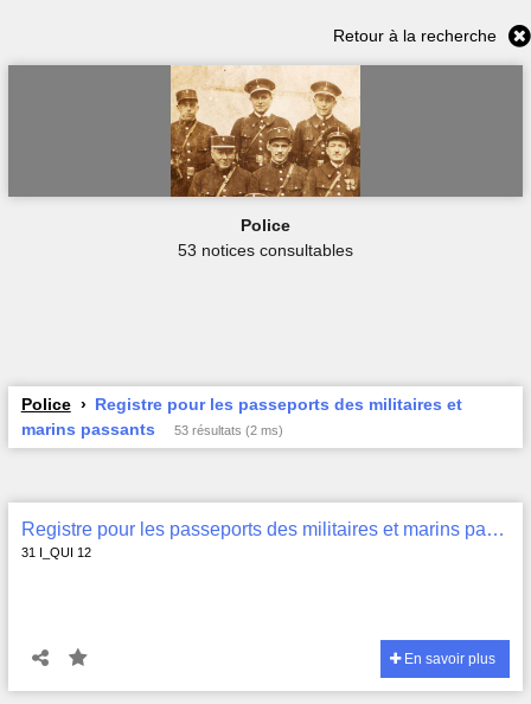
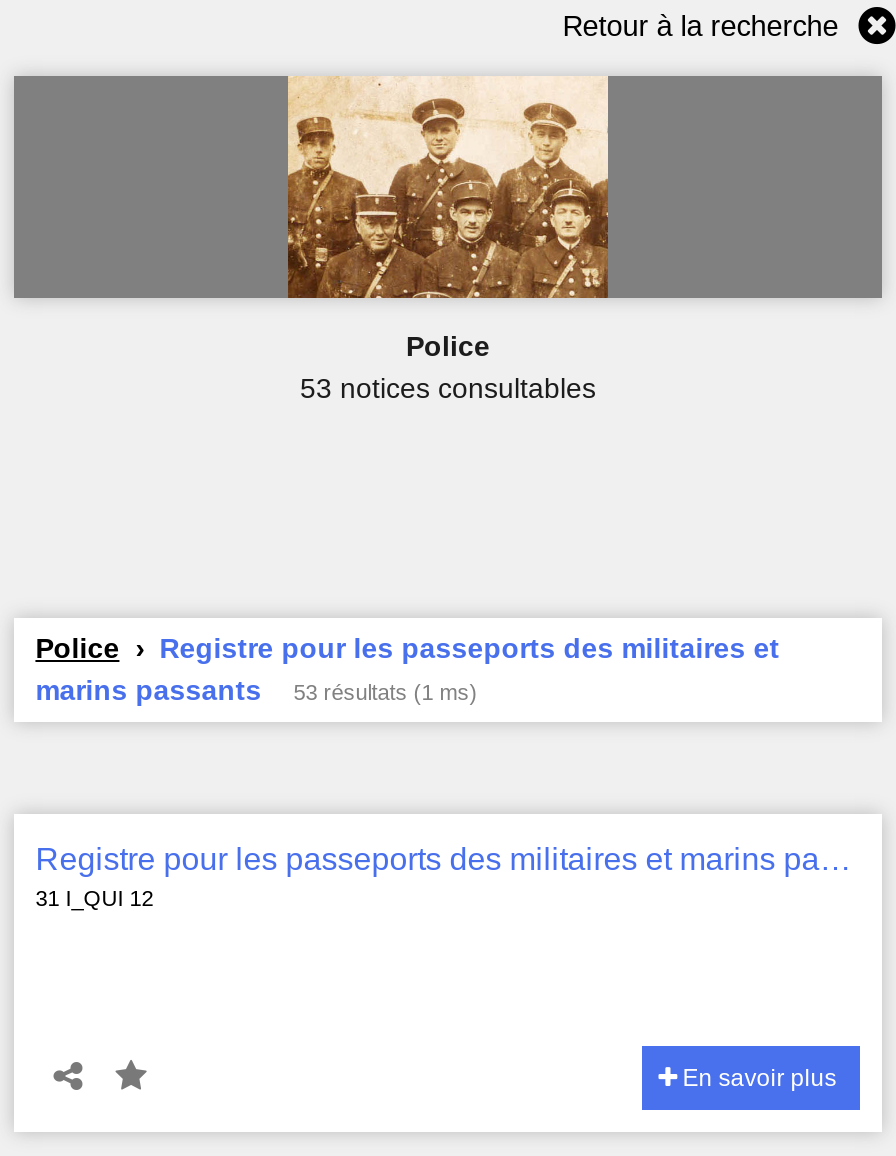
[21,419,283,438] marins passants 53 résultats (2 ms) -> [35,674,477,706] marins passants 53 résultats (1 ms)

